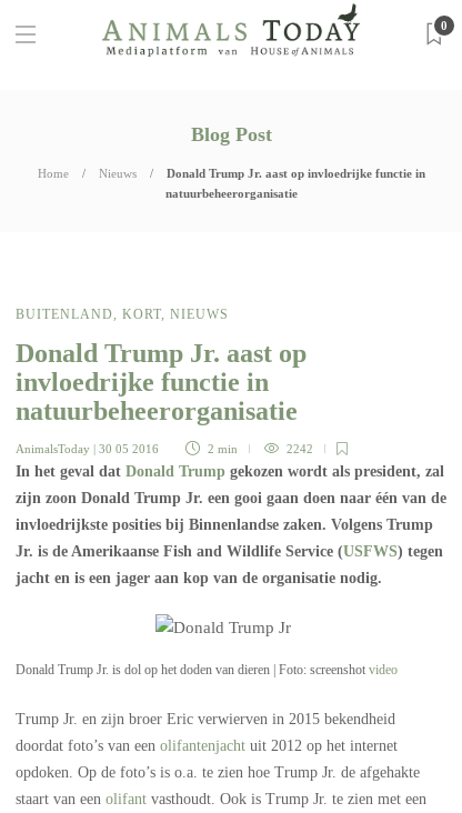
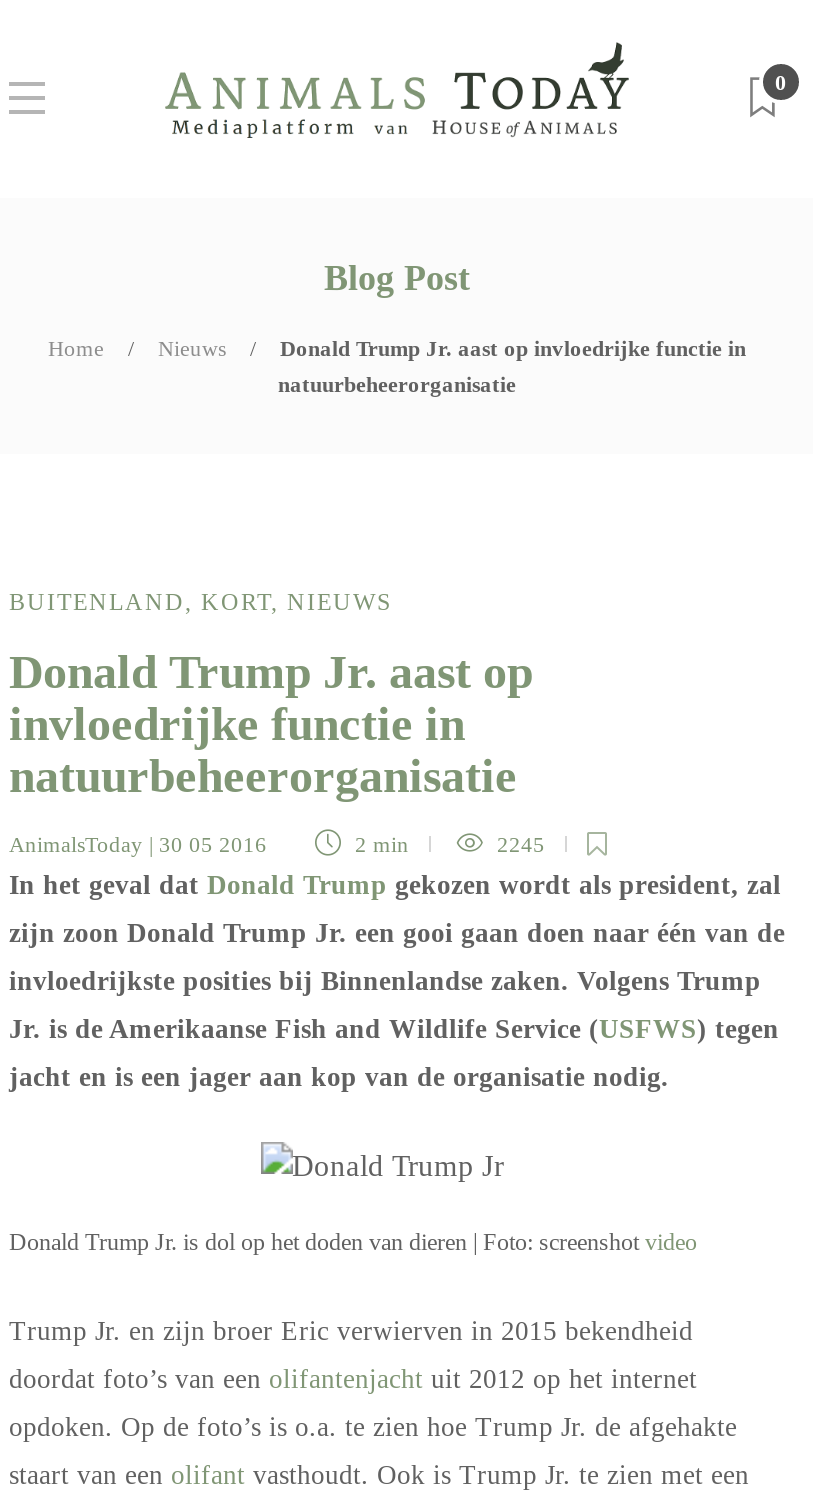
[283,442,313,455] 2242 -> [491,832,545,856] 2245

